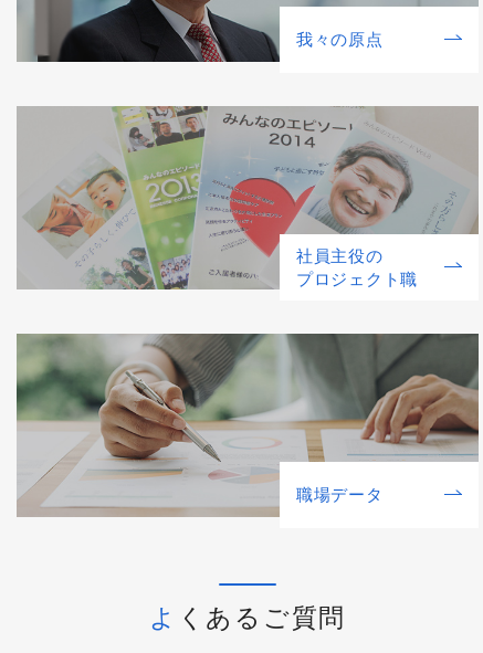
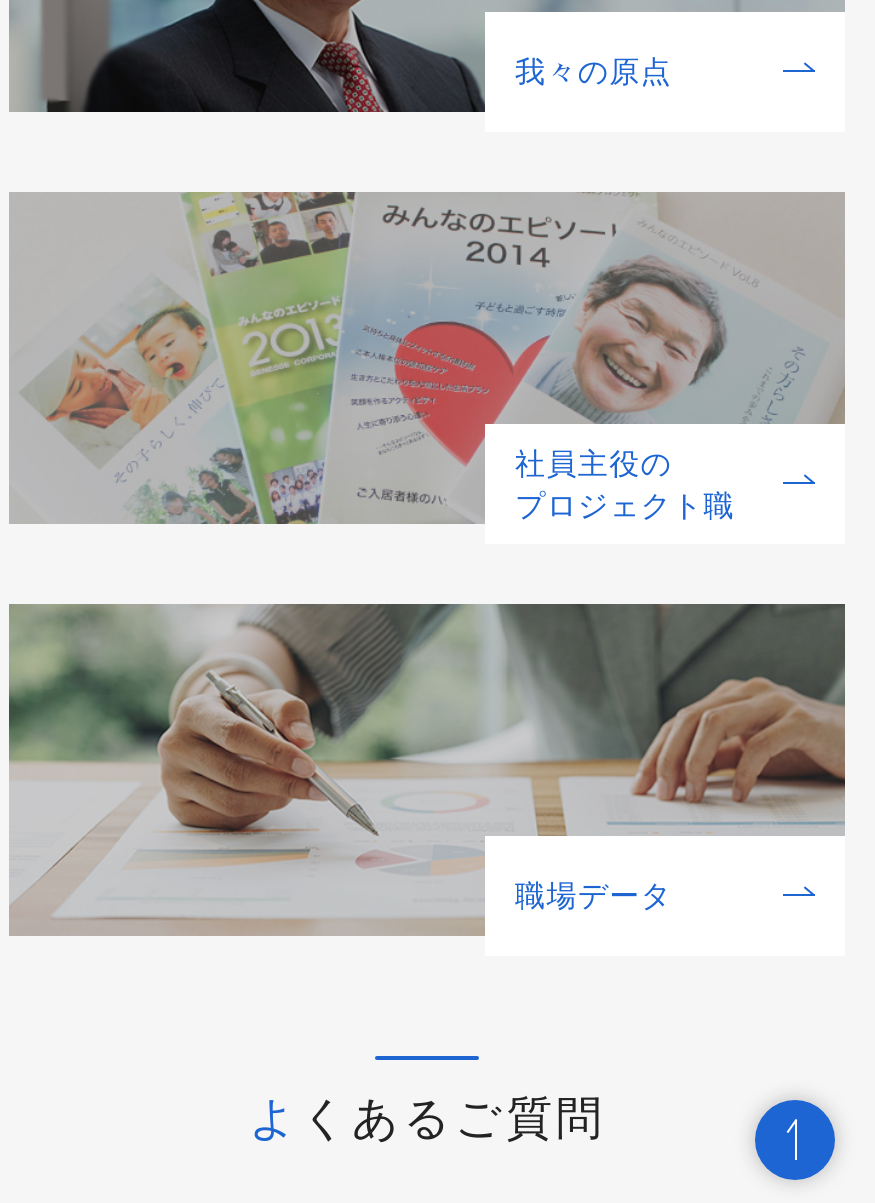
none -> [751,1096,839,1184] [image]

